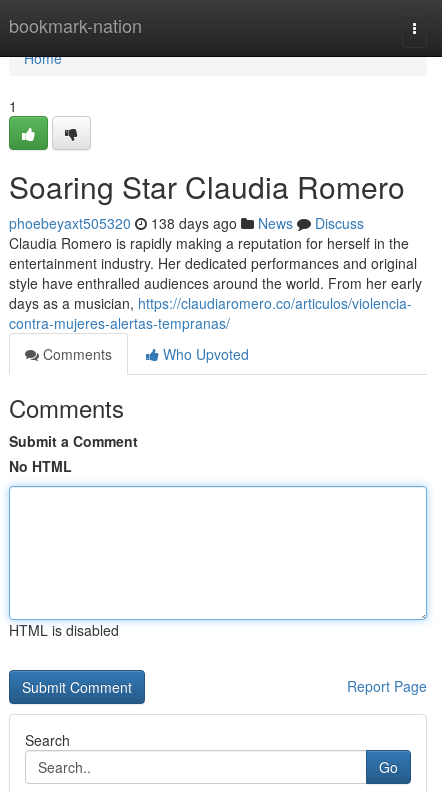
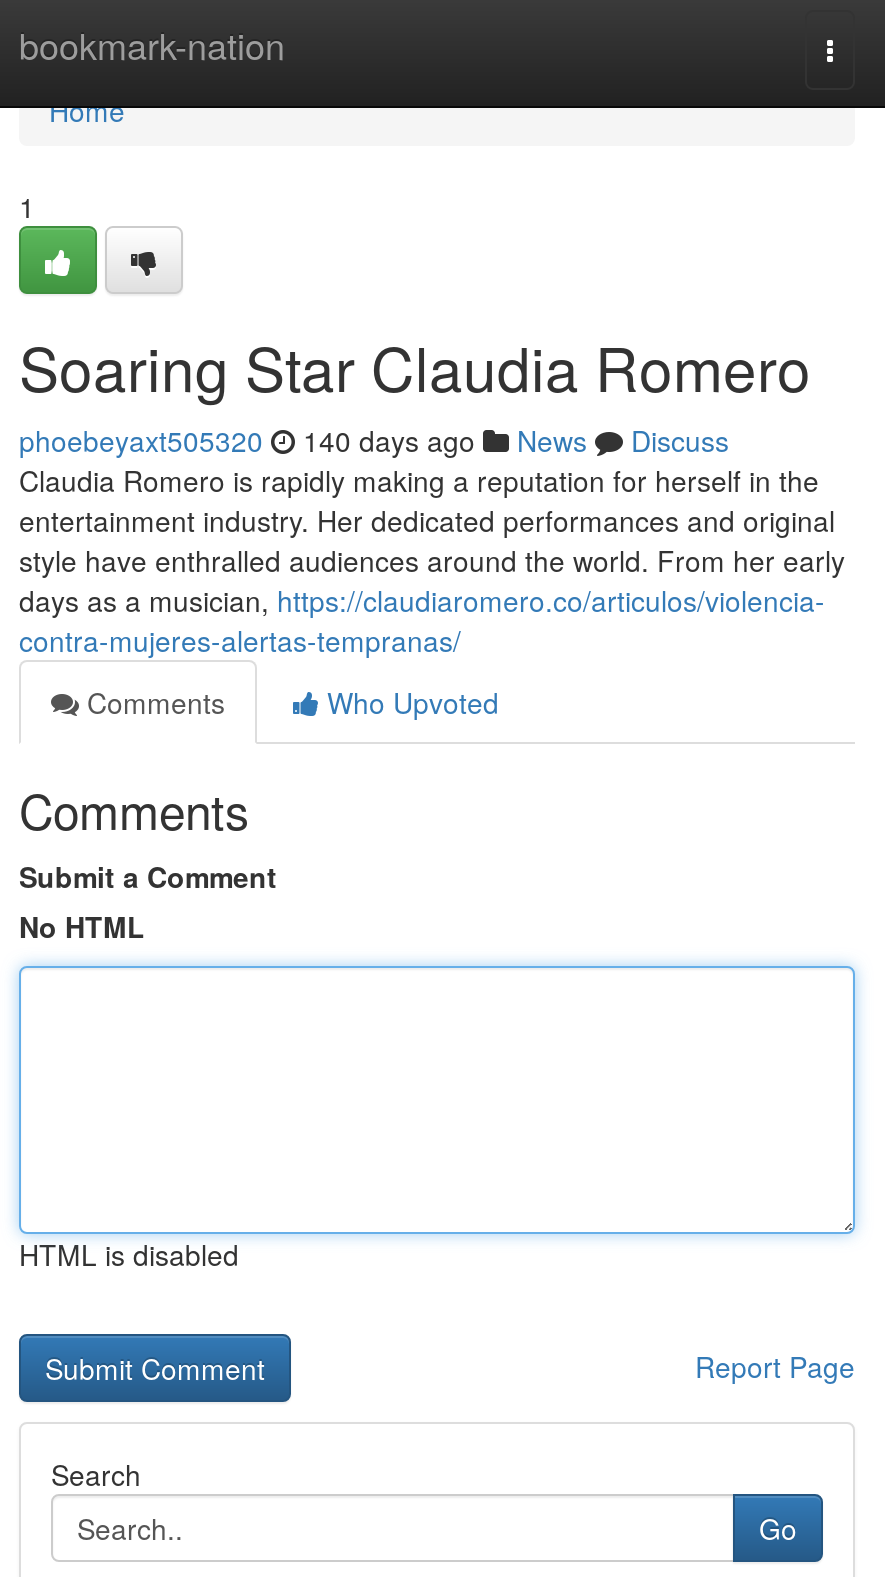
[9,213,364,233] phoebeyaxt505320 138 days ago News Discuss -> [19,420,729,460] phoebeyaxt505320 140 days ago News Discuss

